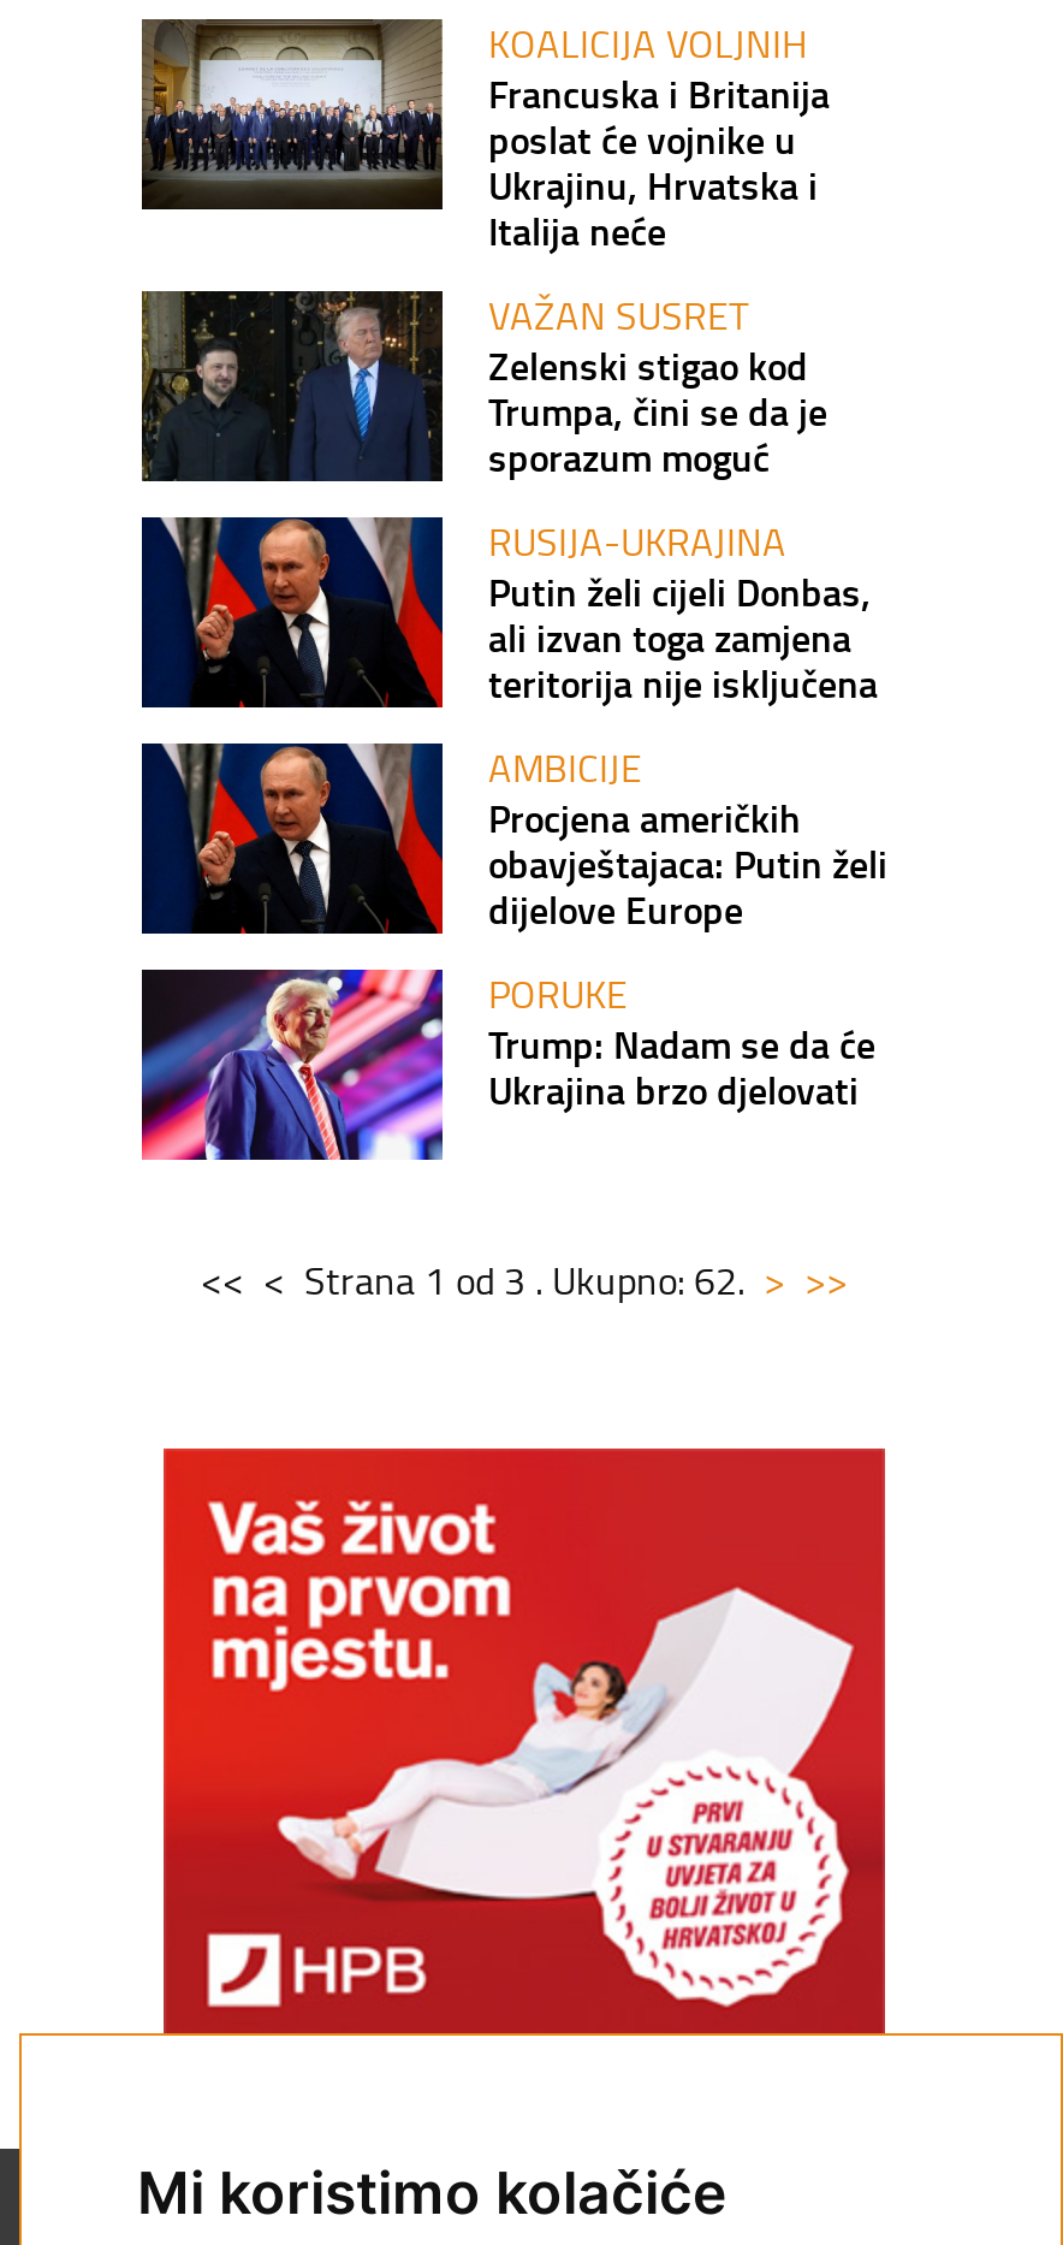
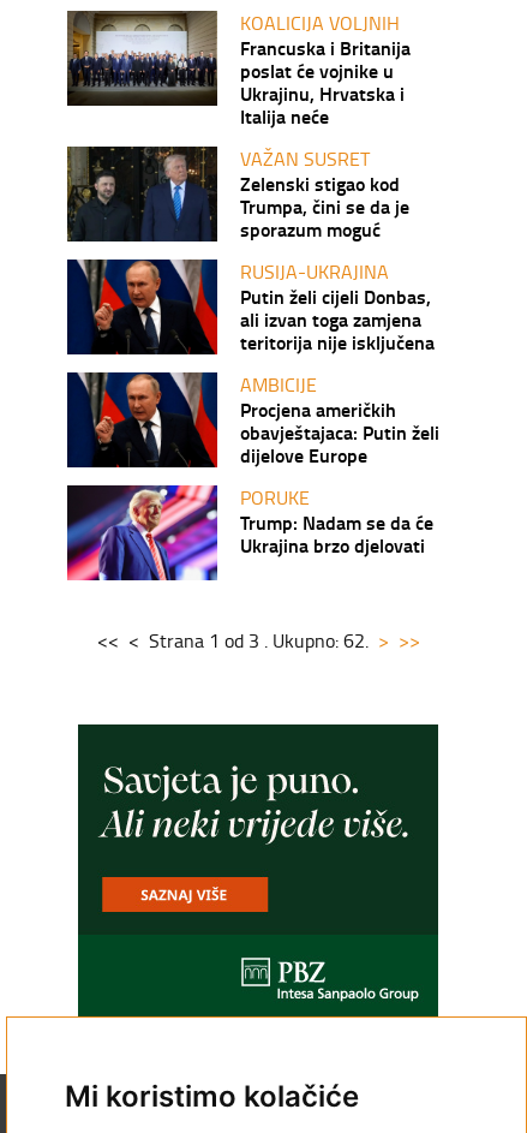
[161,1446,887,2036] [image] -> [77,723,439,1018] [image]

